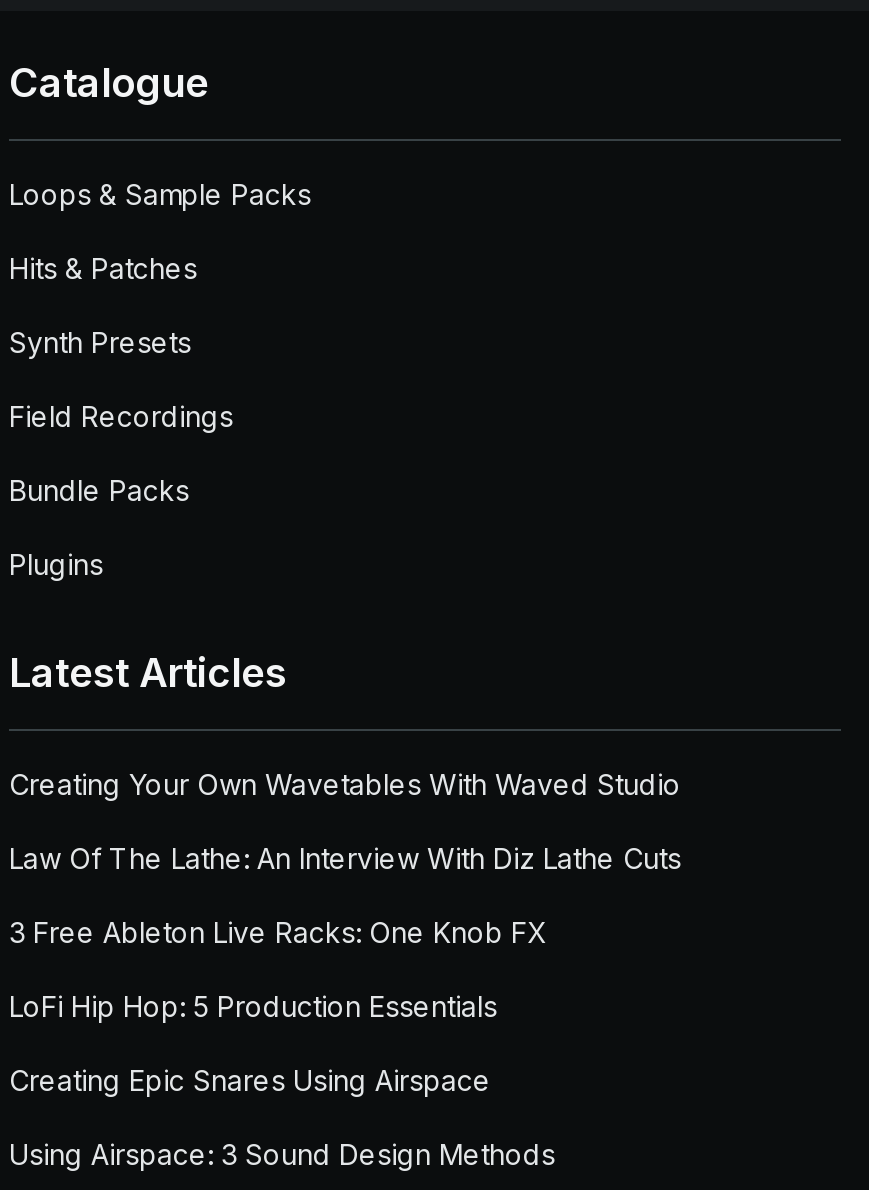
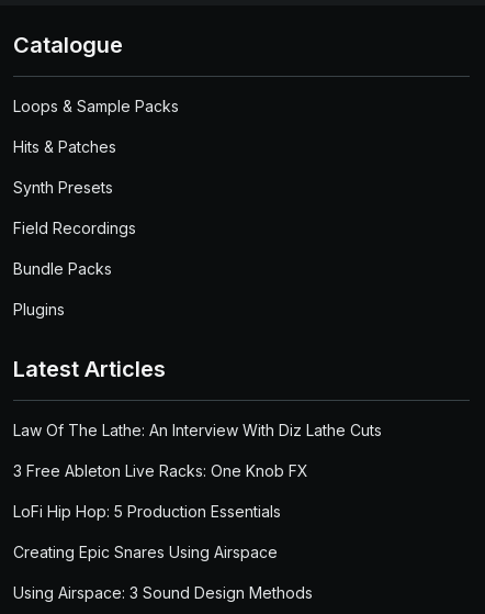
[9,767,681,801] Creating Your Own Wavetables With Waved Studio -> none

